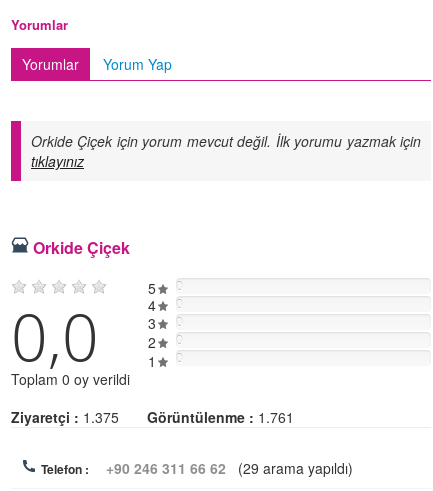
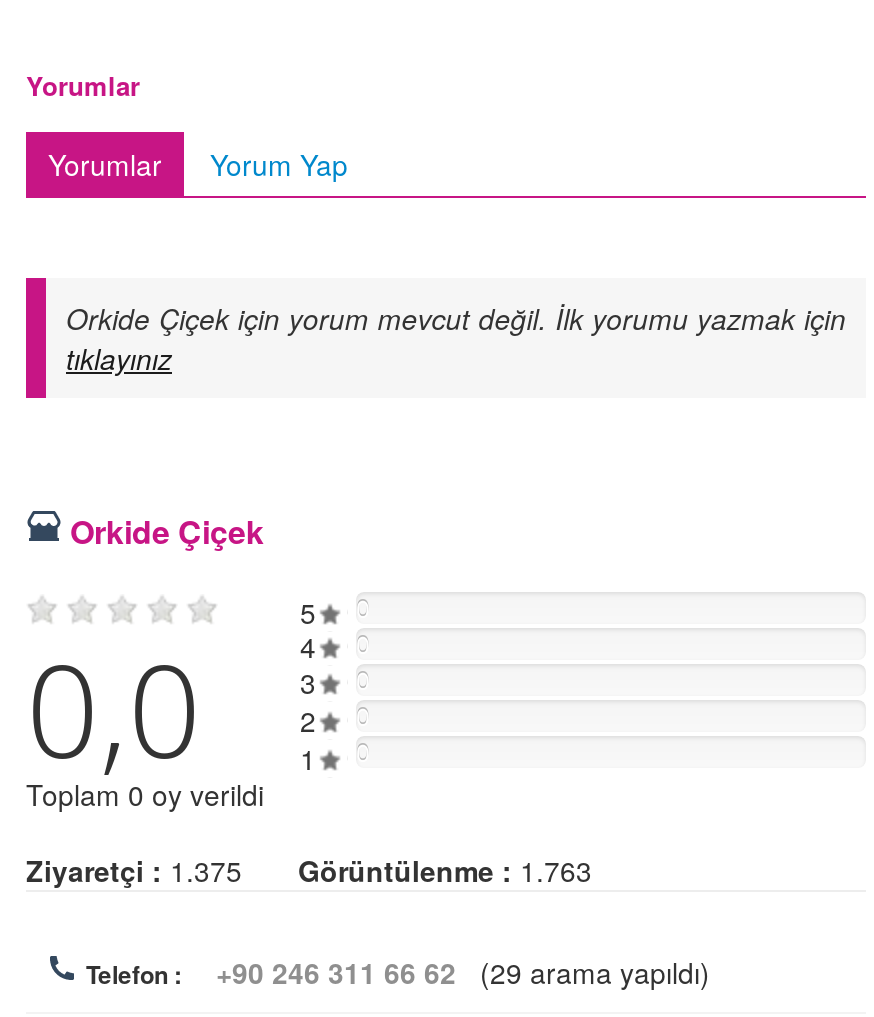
[11,407,294,427] Ziyaretçi : 1.375 Görüntülenme : 1.761 -> [26,849,592,889] Ziyaretçi : 1.375 Görüntülenme : 1.763

